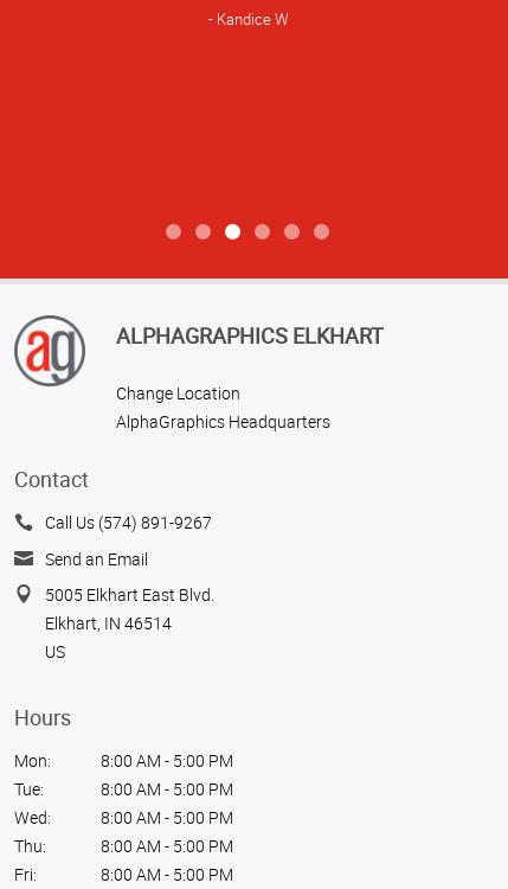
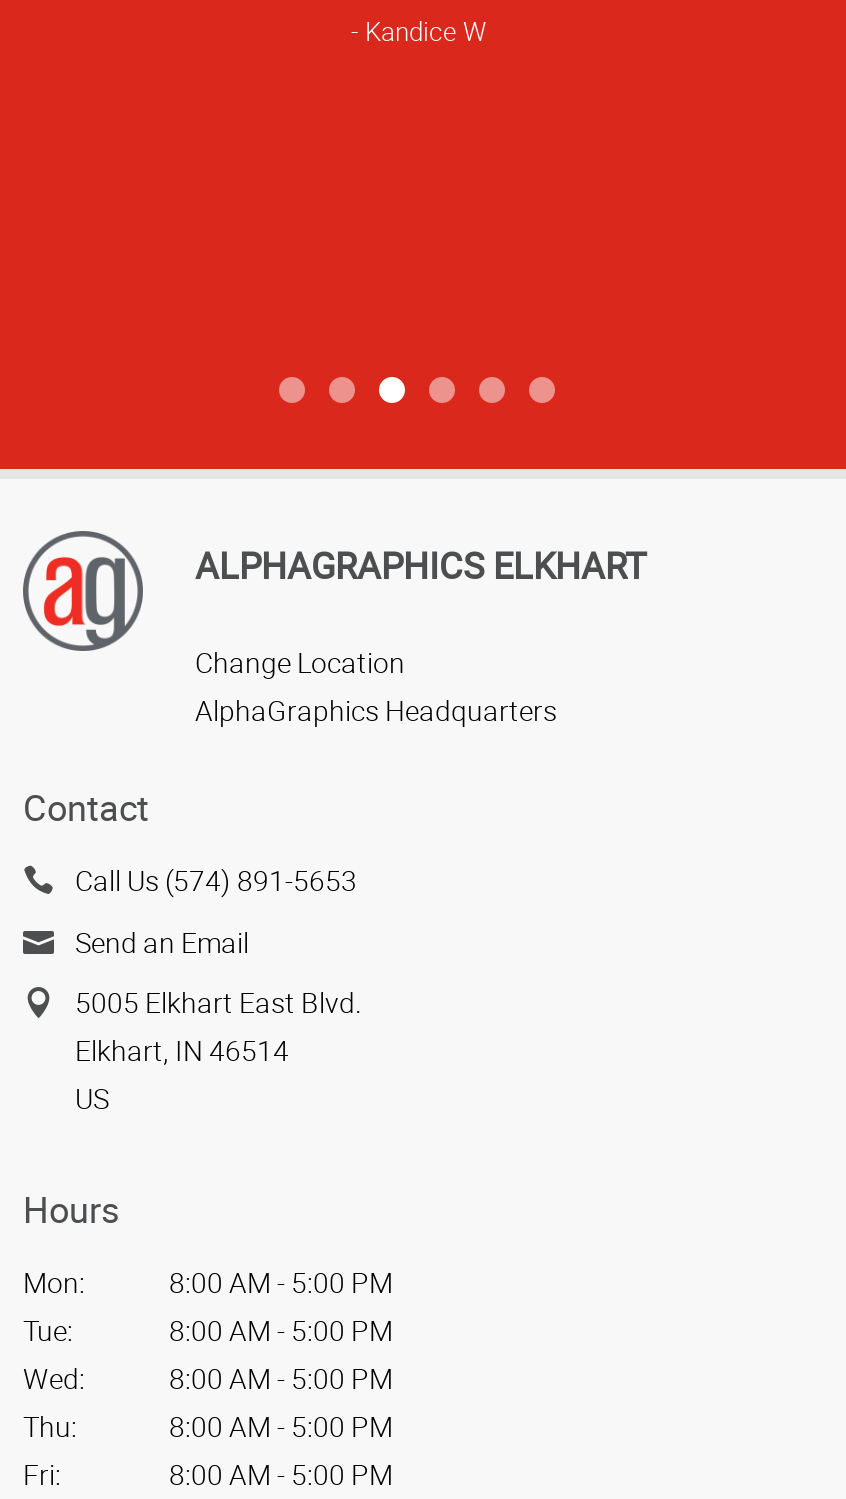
[45,511,212,534] Call Us (574) 891-9267 -> [75,862,357,900] Call Us (574) 891-5653

